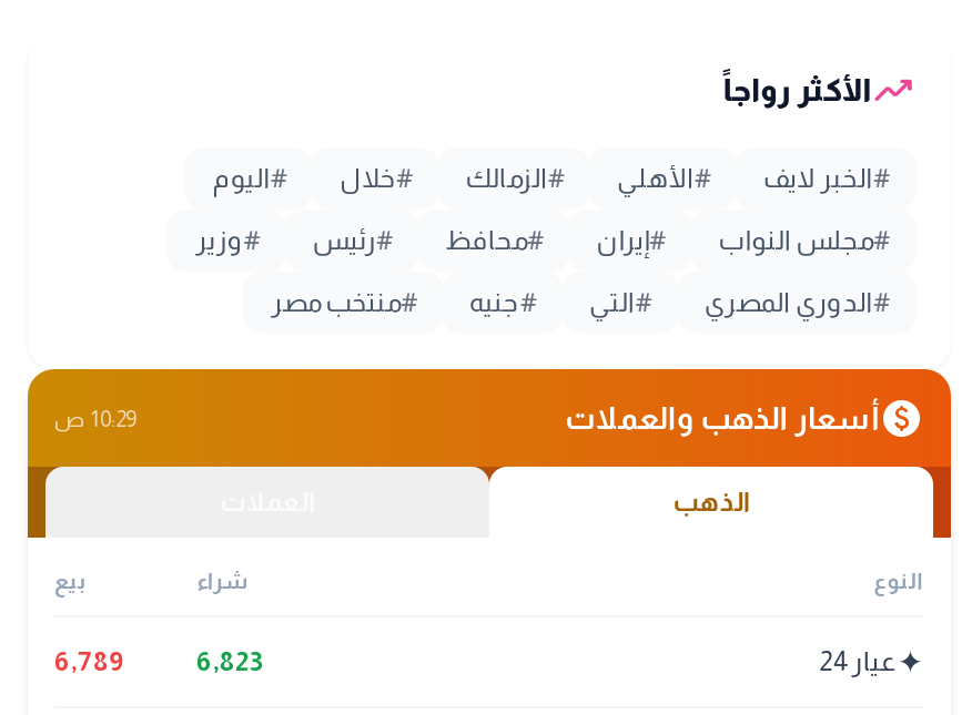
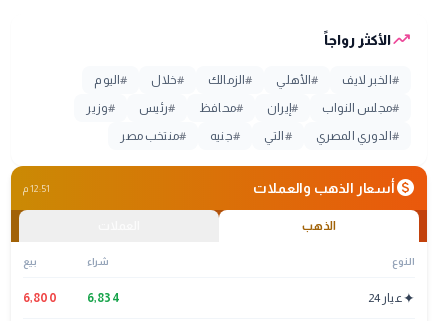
[91,406,134,431] 10:29 ص -> [30,183,50,194] 12:51 م
[54,647,125,678] 6,789 -> [23,291,57,305] 6,800
[196,647,265,678] 6,823 -> [87,291,120,305] 6,834

